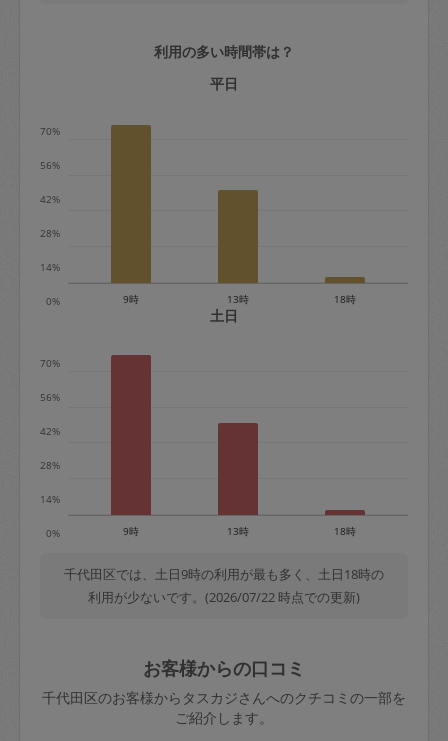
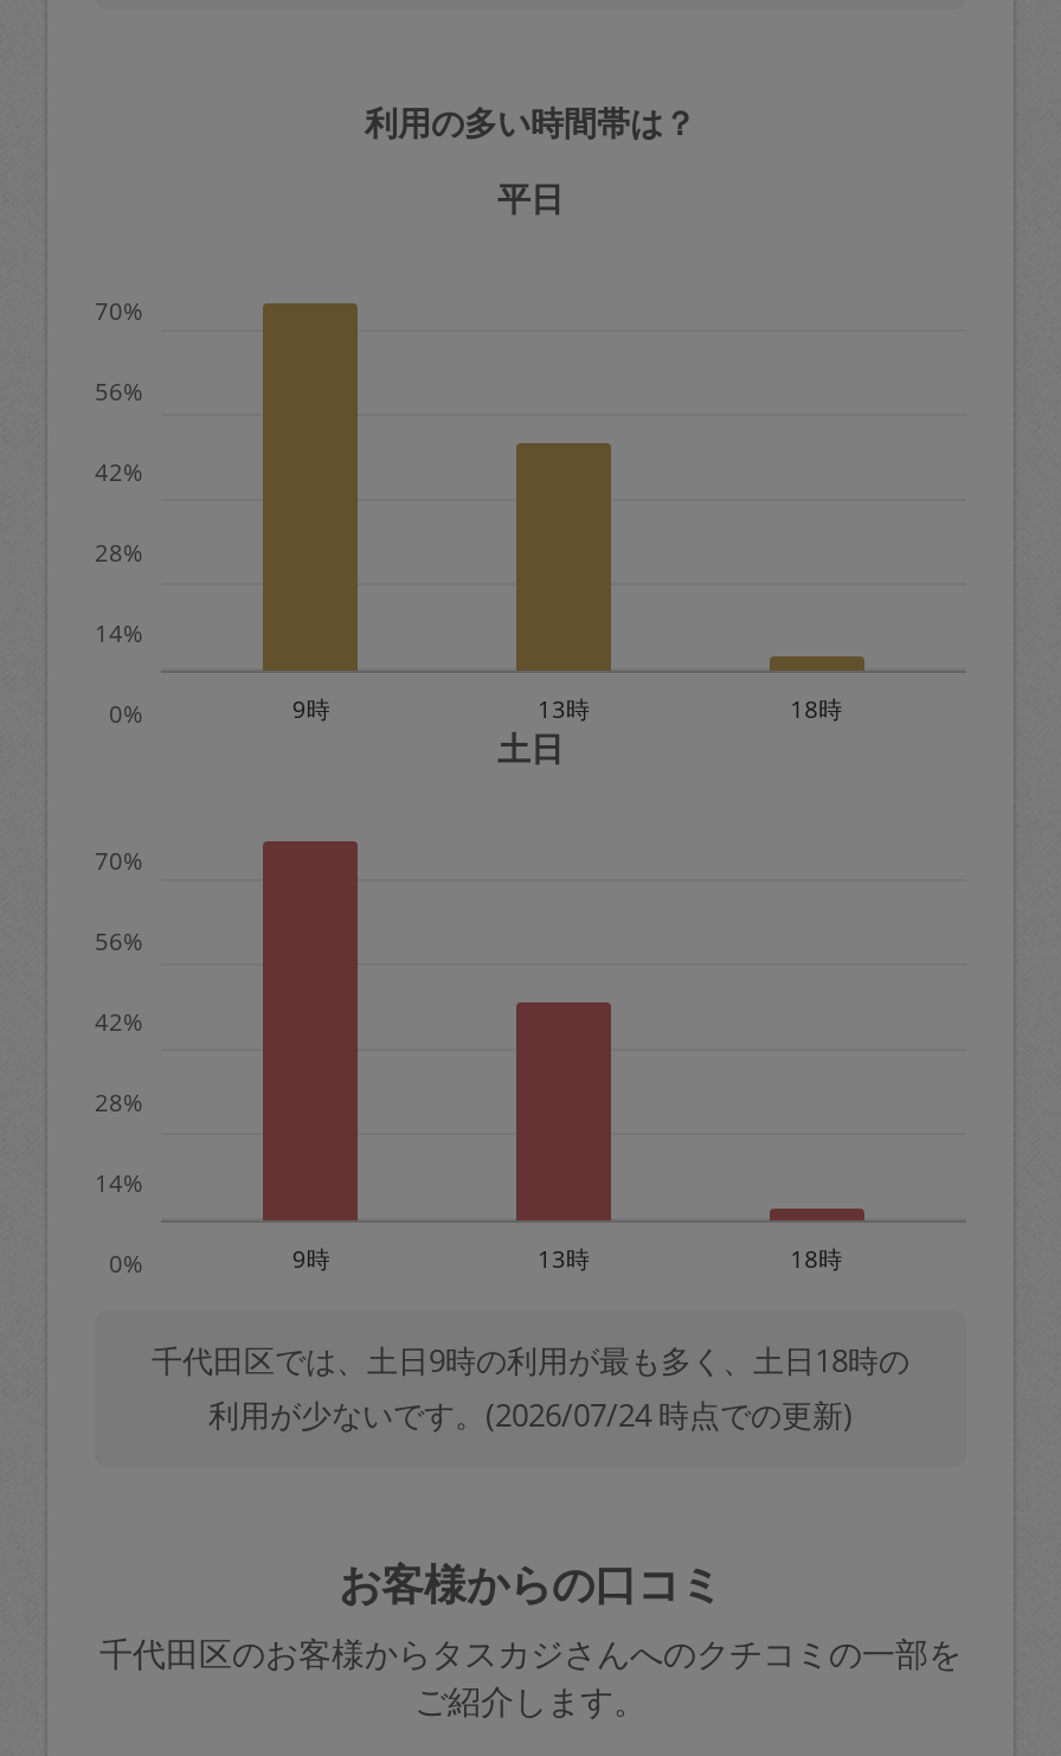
[88,588,360,606] 利用が少ないです。(2026/07/22 時点での更新) -> [208,1393,853,1436] 利用が少ないです。(2026/07/24 時点での更新)

